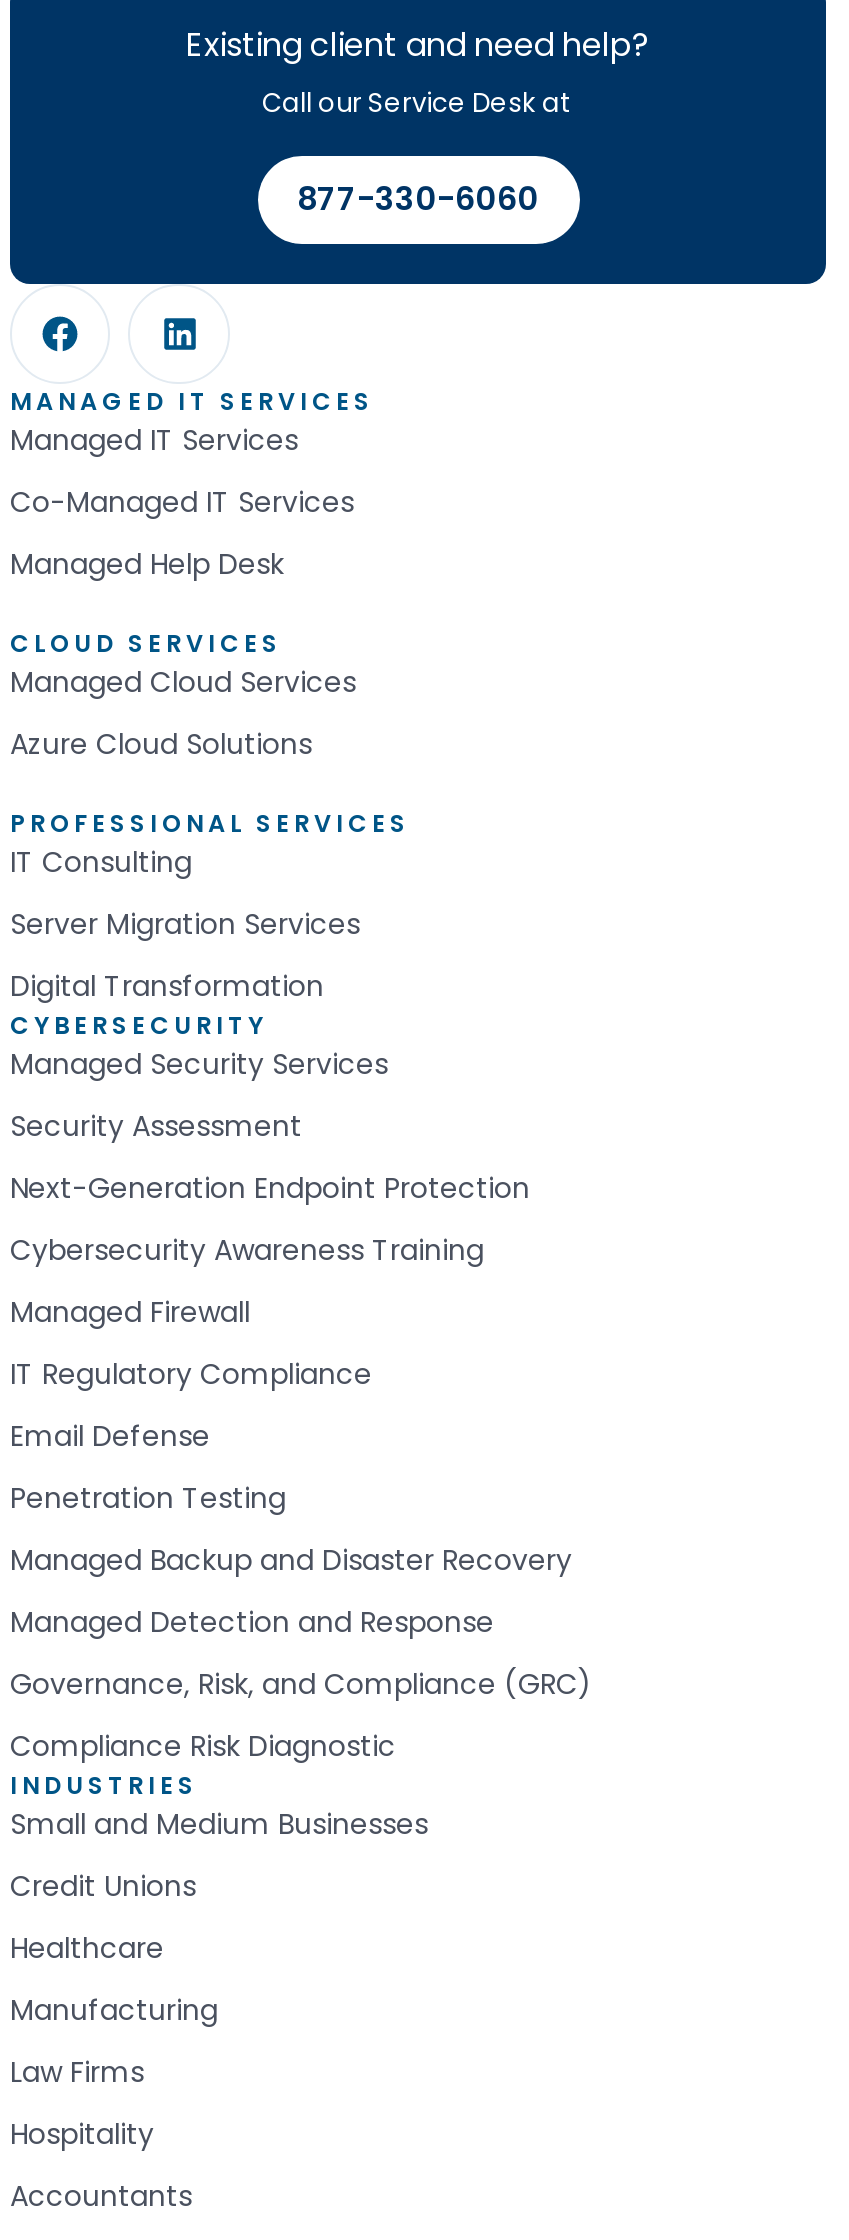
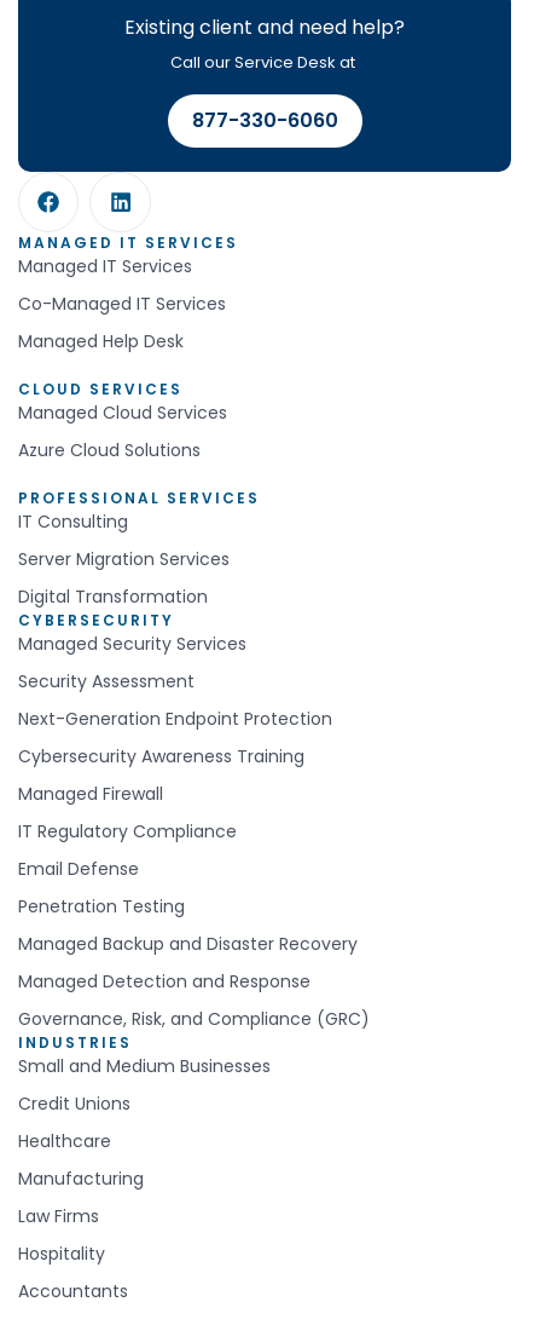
[10,1727,396,1767] Compliance Risk Diagnostic -> none

